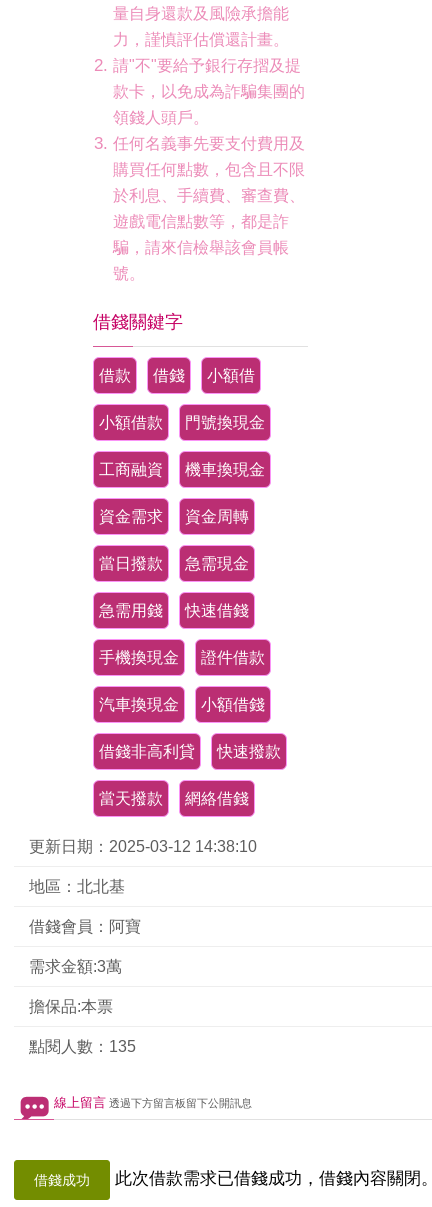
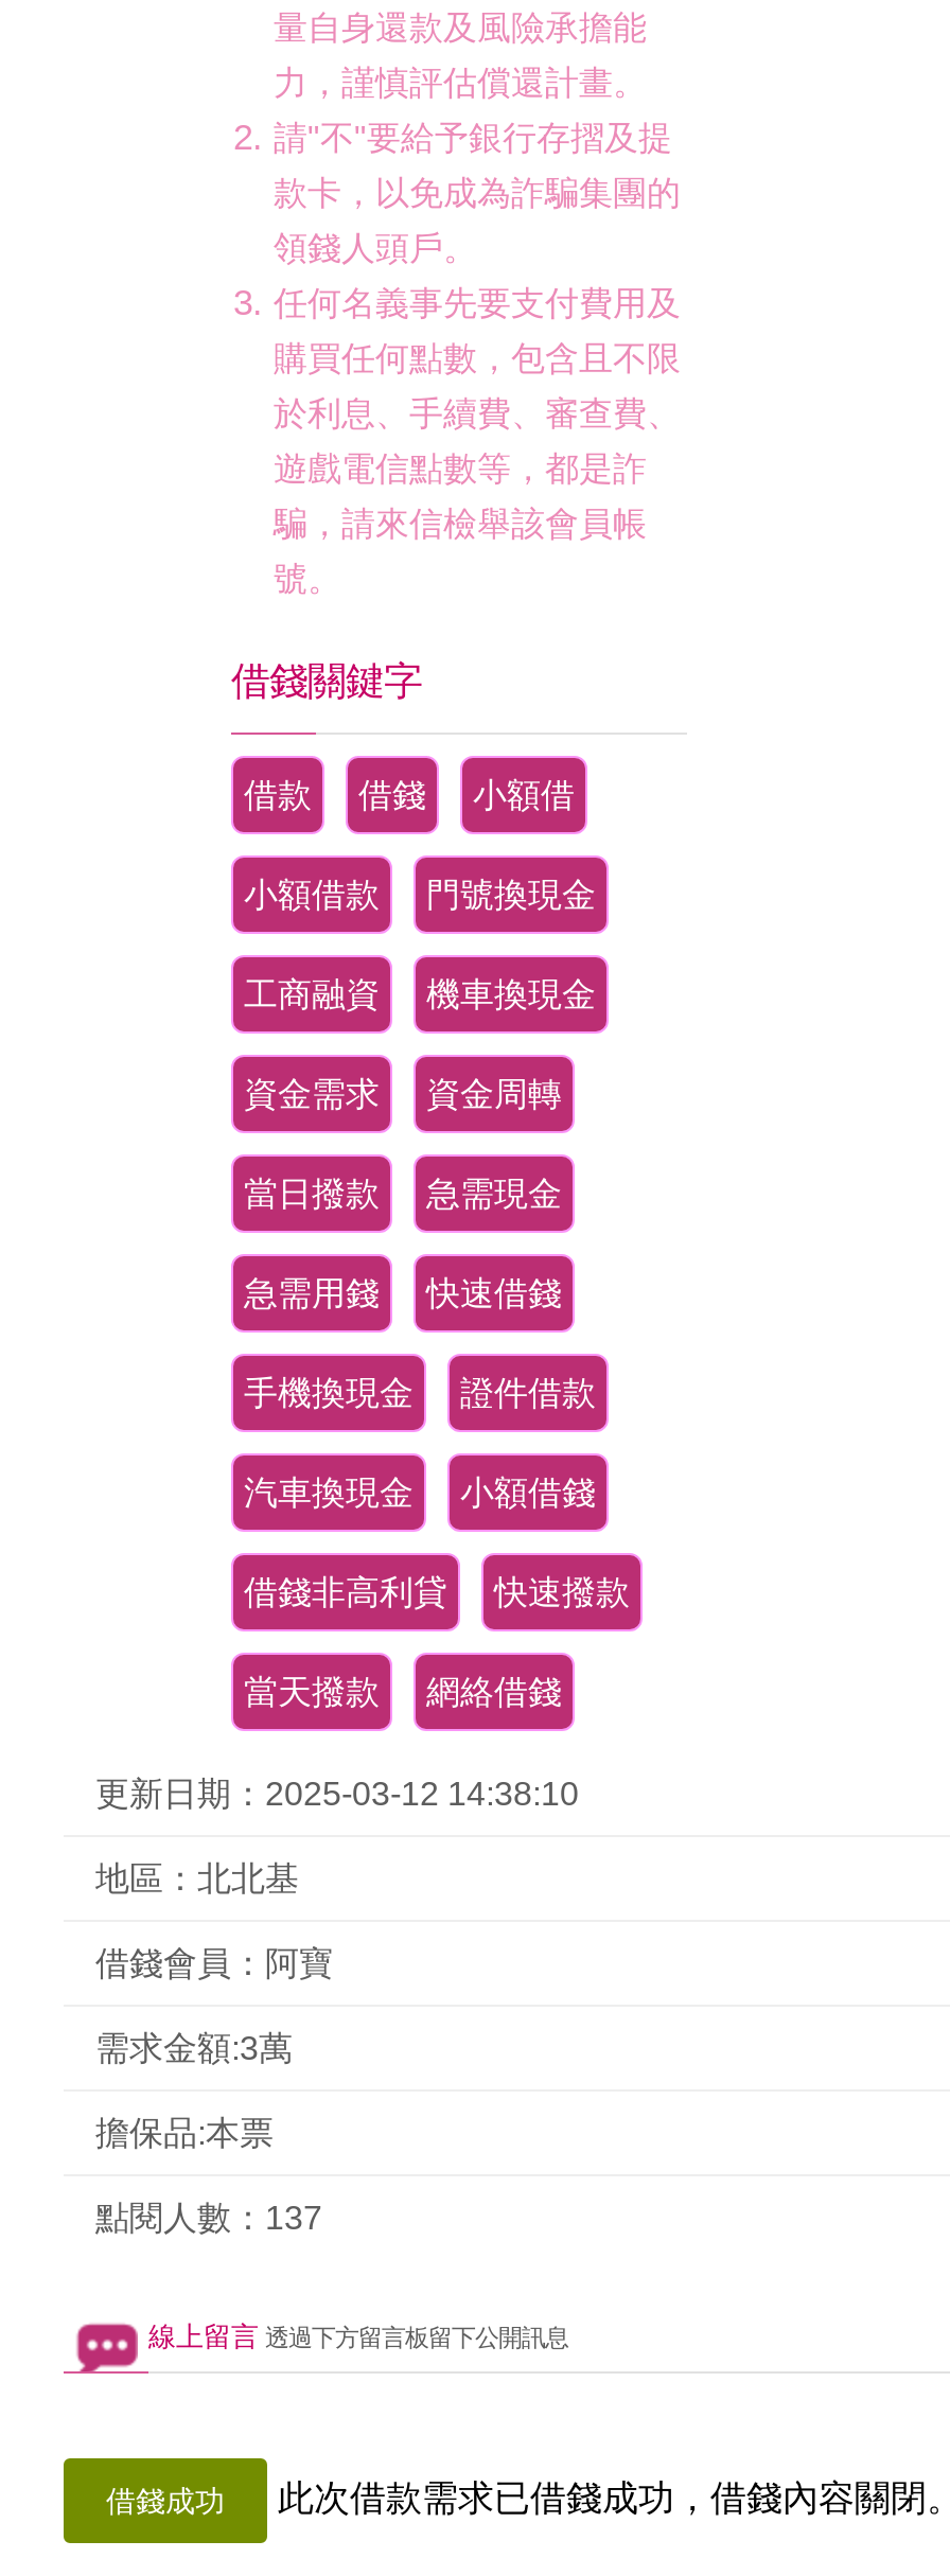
[29,1038,136,1055] 點閱人數：135 -> [95,2200,322,2236] 點閱人數：137

